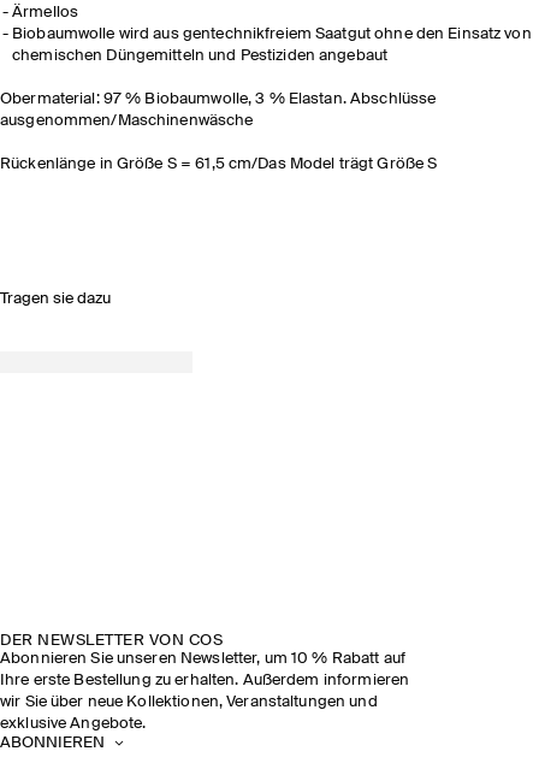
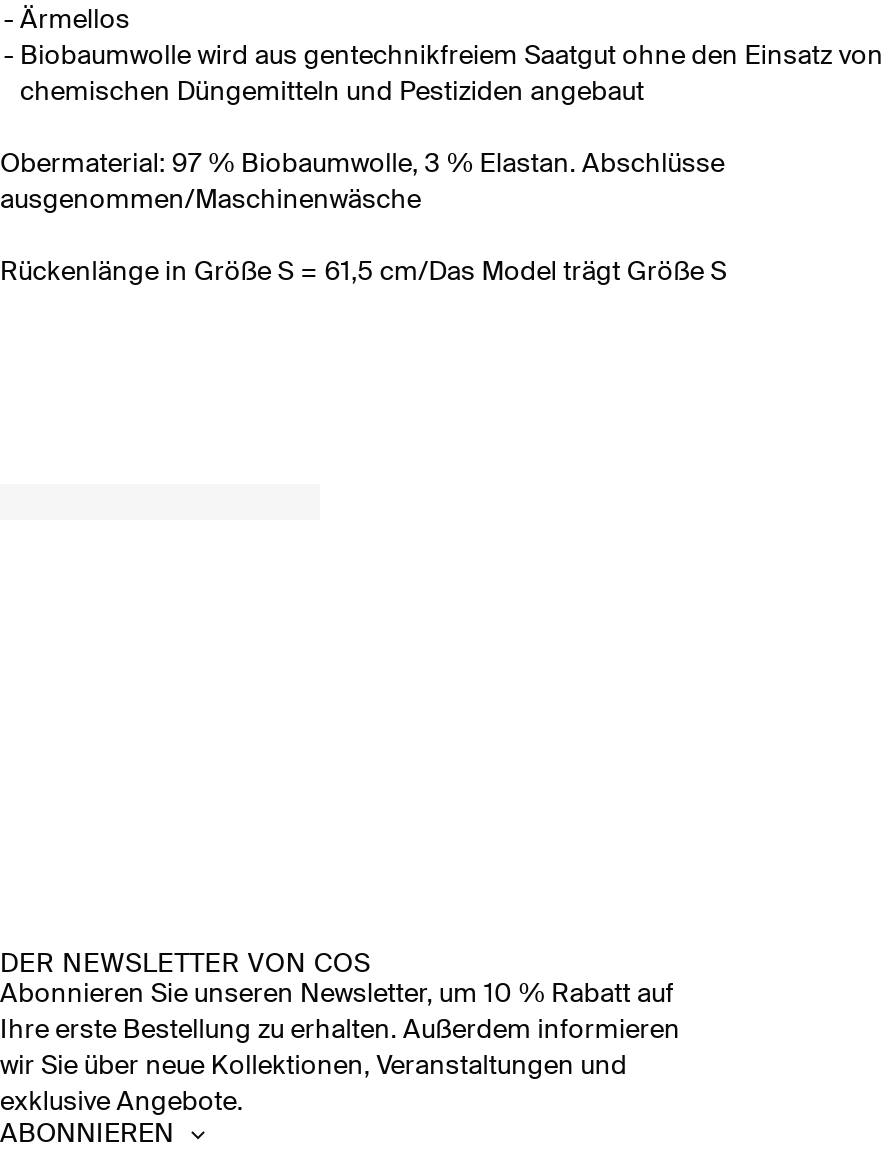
[0,291,111,307] Tragen sie dazu -> none

